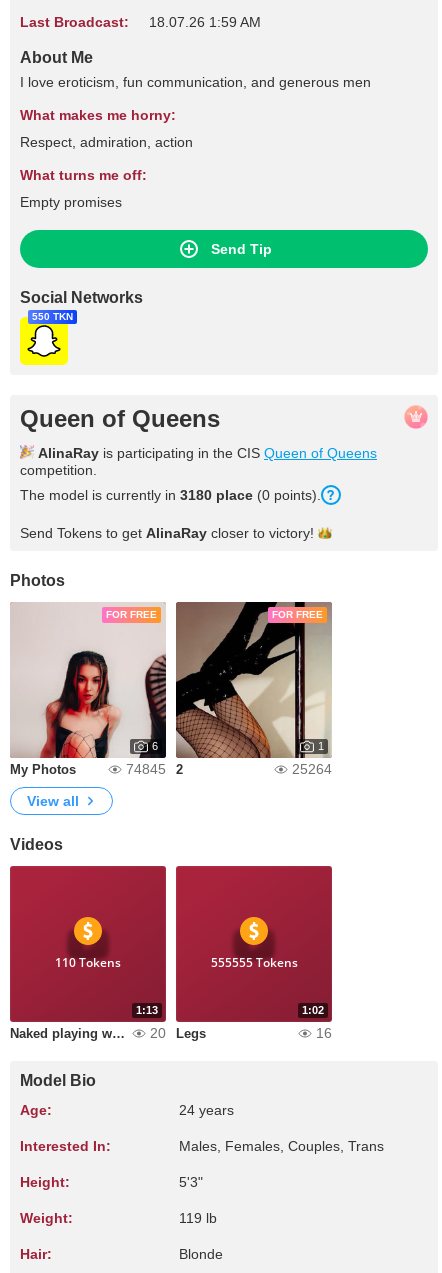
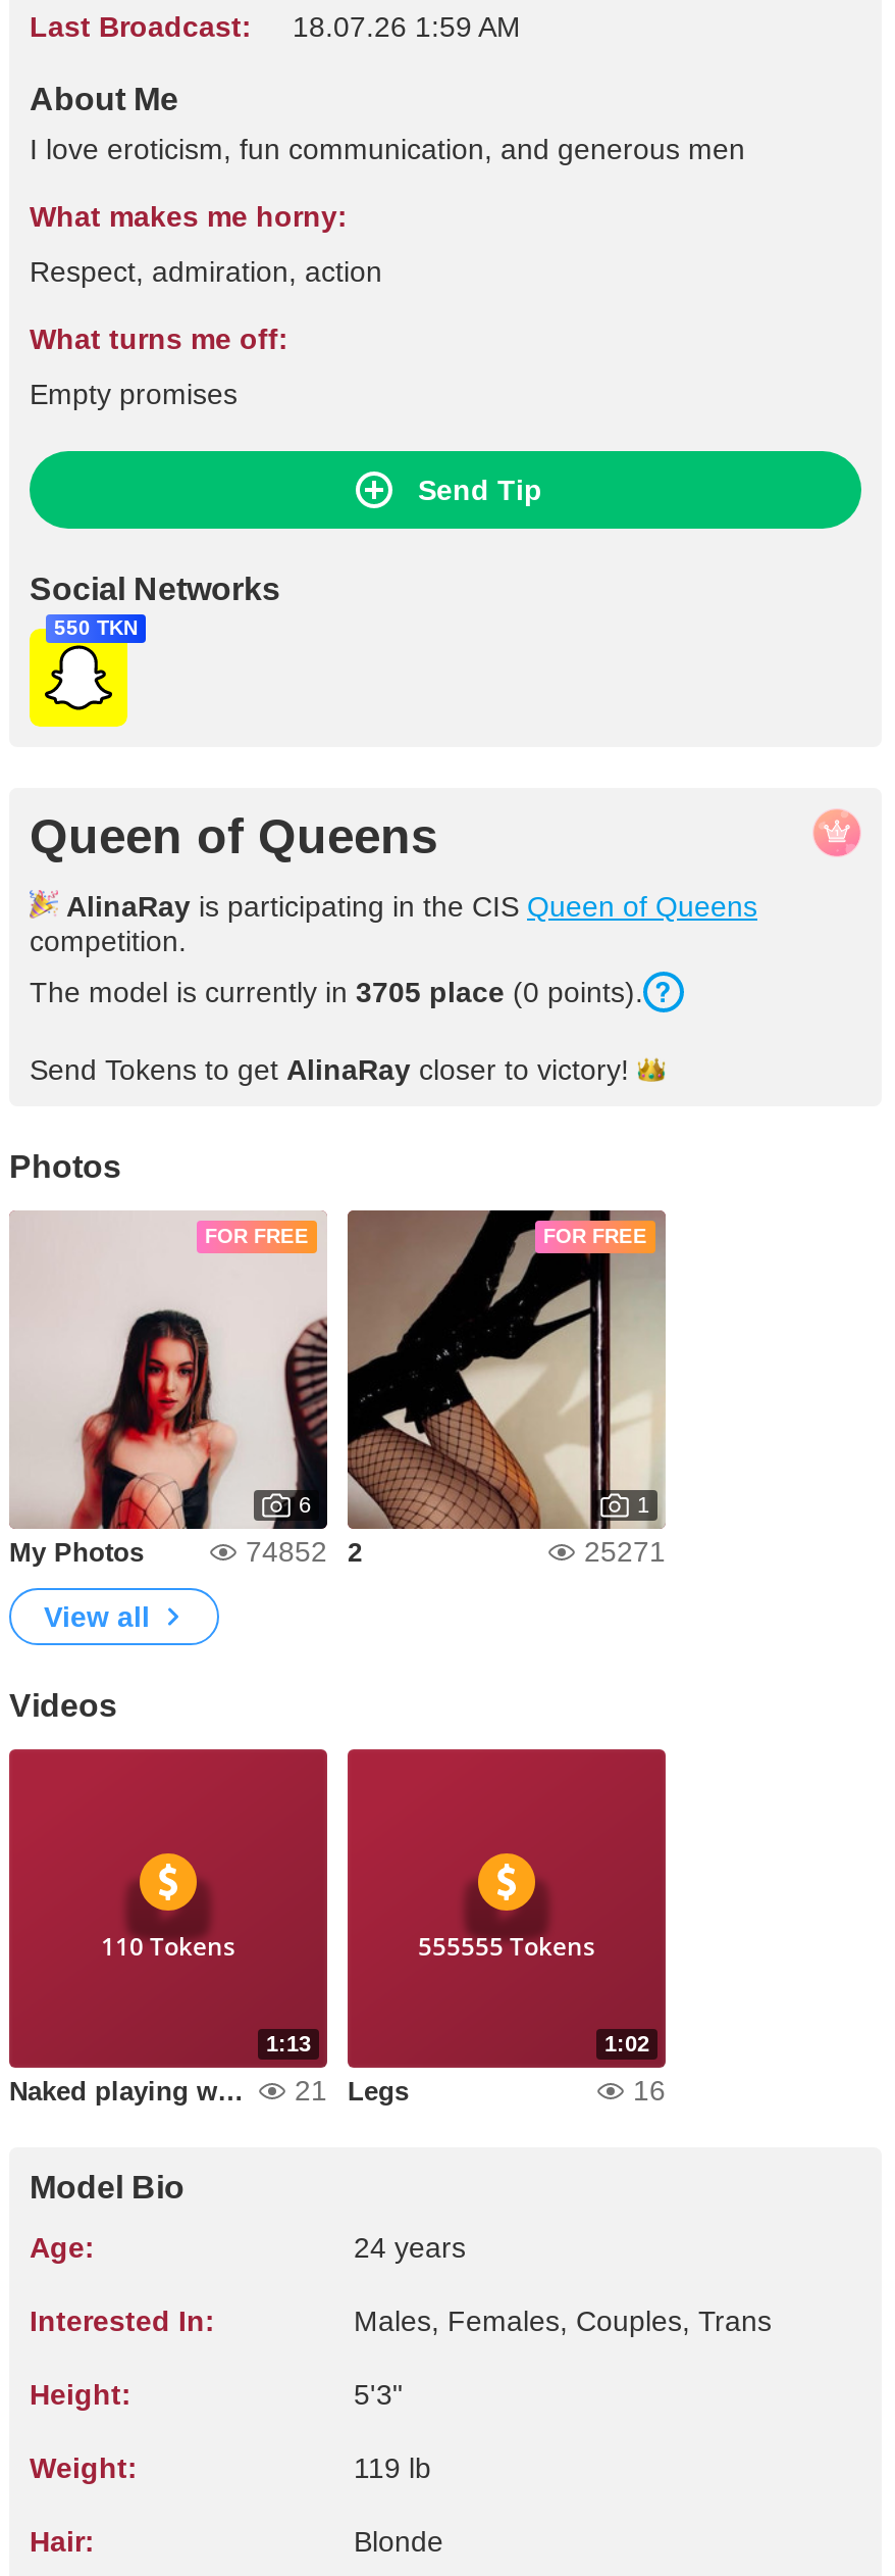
[20,487,321,503] The model is currently in 3180 place (0 points). -> [30,976,643,1008] The model is currently in 3705 place (0 points).
[126,761,183,777] 74845 2 -> [246,1535,362,1568] 74852 2
[292,761,332,777] 25264 -> [584,1535,666,1568] 25271
[150,1025,166,1041] 20 -> [295,2074,327,2107] 21

